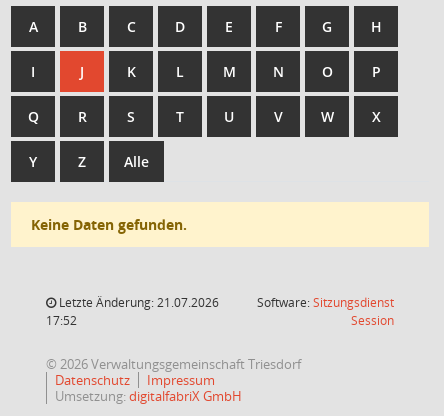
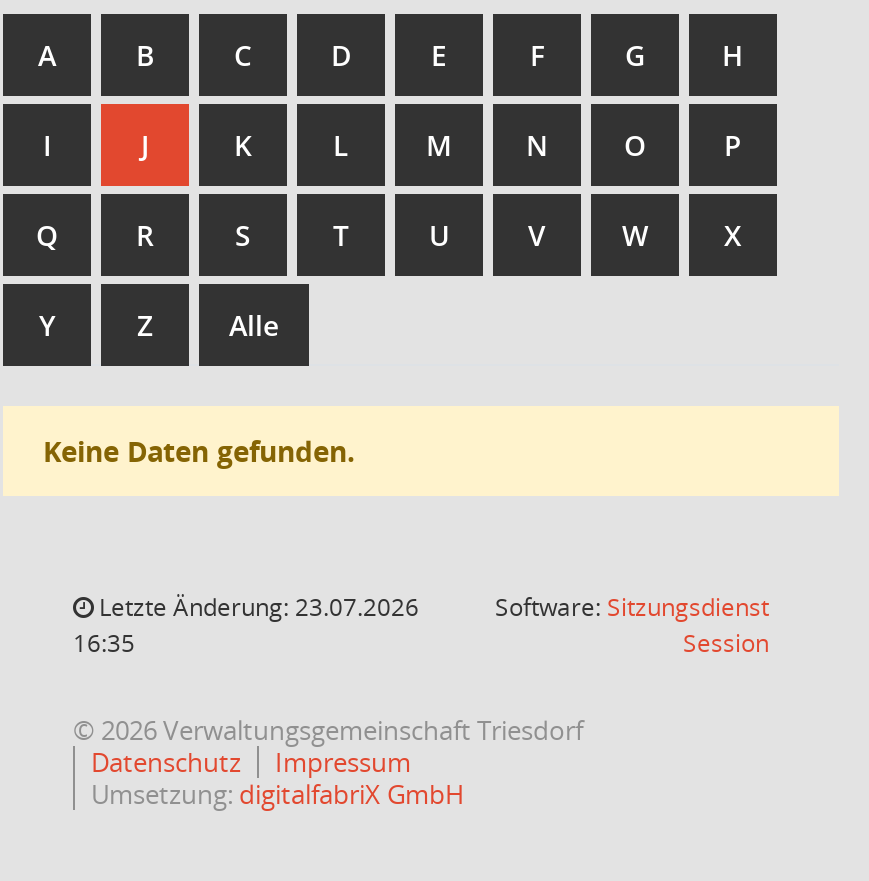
[56,294,219,311] Letzte Änderung: 21.07.2026 -> [93,590,419,624] Letzte Änderung: 23.07.2026
[46,312,77,329] 17:52 -> [73,626,135,660] 16:35

